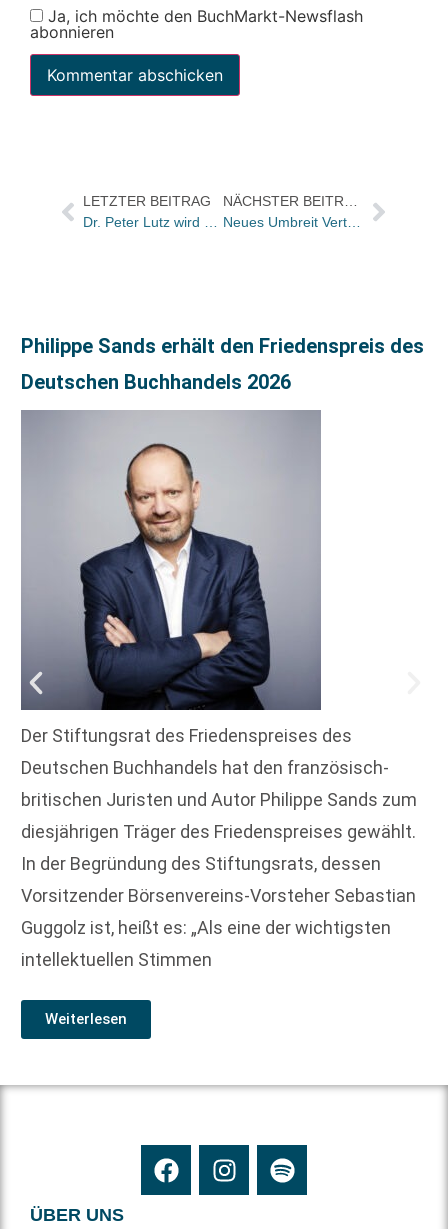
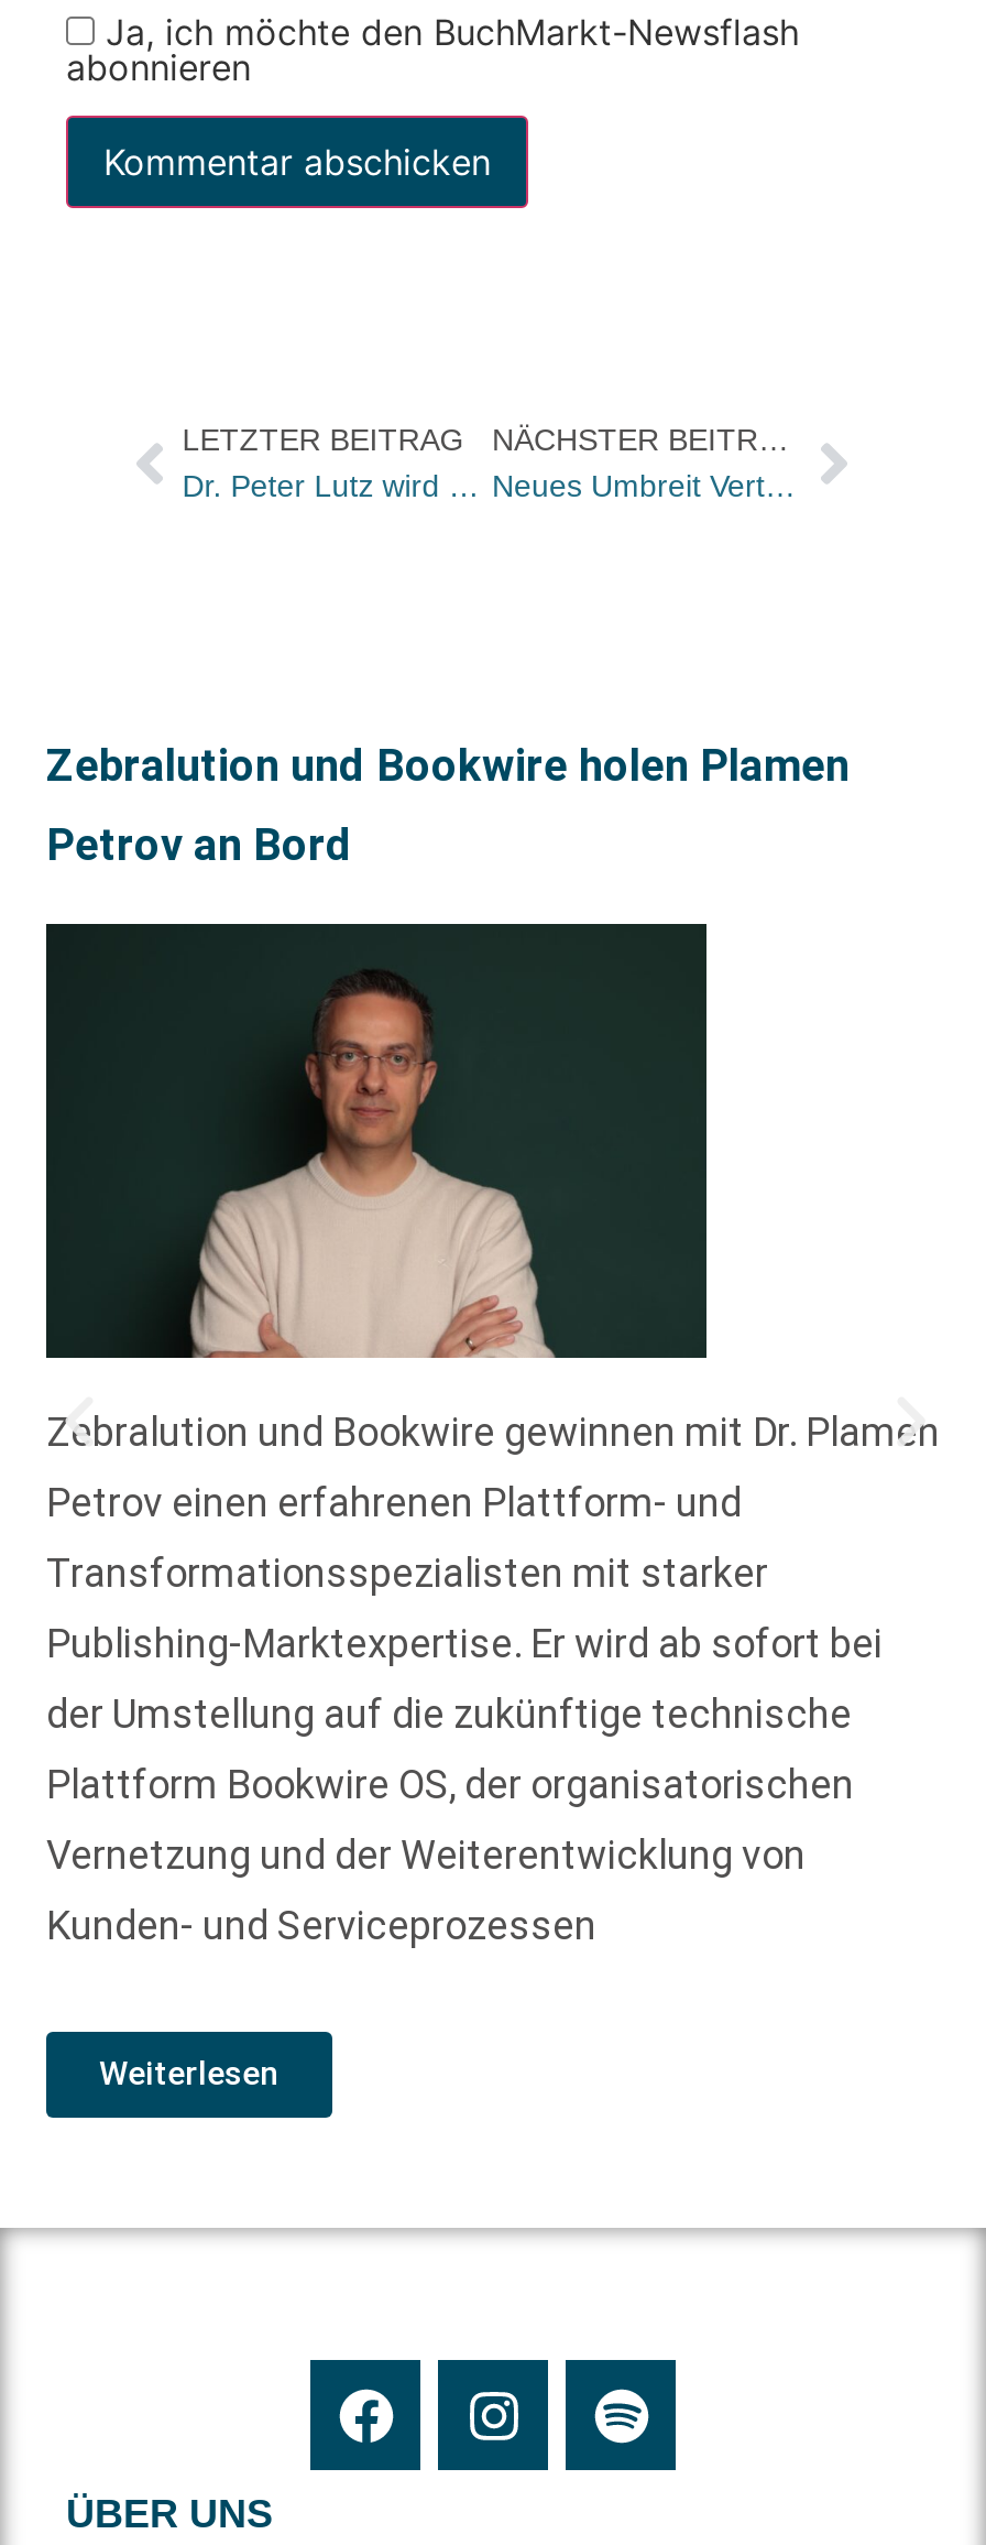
[21,334,424,358] Philippe Sands erhält den Friedenspreis des -> [46,740,850,793] Zebralution und Bookwire holen Plamen
[21,370,291,394] Deutschen Buchhandels 2026 -> [46,819,352,872] Petrov an Bord
[22,445,320,634] [image] -> [46,900,706,1393] [image]
[21,725,352,746] Der Stiftungsrat des Friedenspreises des -> [46,1409,940,1455] Zebralution und Bookwire gewinnen mit Dr. Plamen
[21,757,389,778] Deutschen Buchhandels hat den französisch- -> [46,1479,742,1525] Petrov einen erfahrenen Plattform- und
[21,789,417,810] britischen Juristen und Autor Philippe Sands zum -> [46,1550,768,1596] Transformationsspezialisten mit starker
[21,821,416,842] diesjährigen Träger des Friedenspreises gewählt. -> [46,1620,883,1666] Publishing-Marktexpertise. Er wird ab sofort bei
[21,853,381,874] In der Begründung des Stiftungsrats, dessen -> [46,1691,852,1737] der Umstellung auf die zukünftige technische
[21,885,416,906] Vorsitzender Börsenvereins-Vorsteher Sebastian -> [46,1761,854,1807] Plattform Bookwire OS, der organisatorischen
[21,917,391,938] Guggolz ist, heißt es: „Als eine der wichtigsten -> [46,1832,806,1878] Vernetzung und der Weiterentwicklung von
[21,949,212,970] intellektuellen Stimmen -> [46,1902,596,1948] Kunden- und Serviceprozessen

